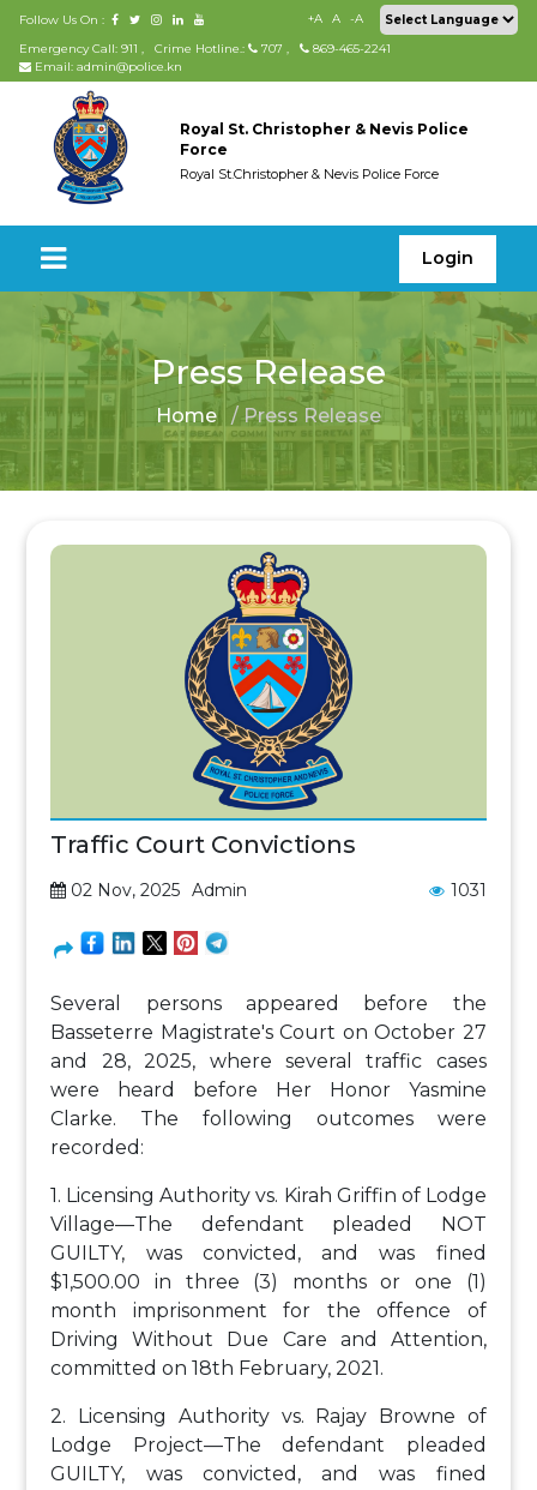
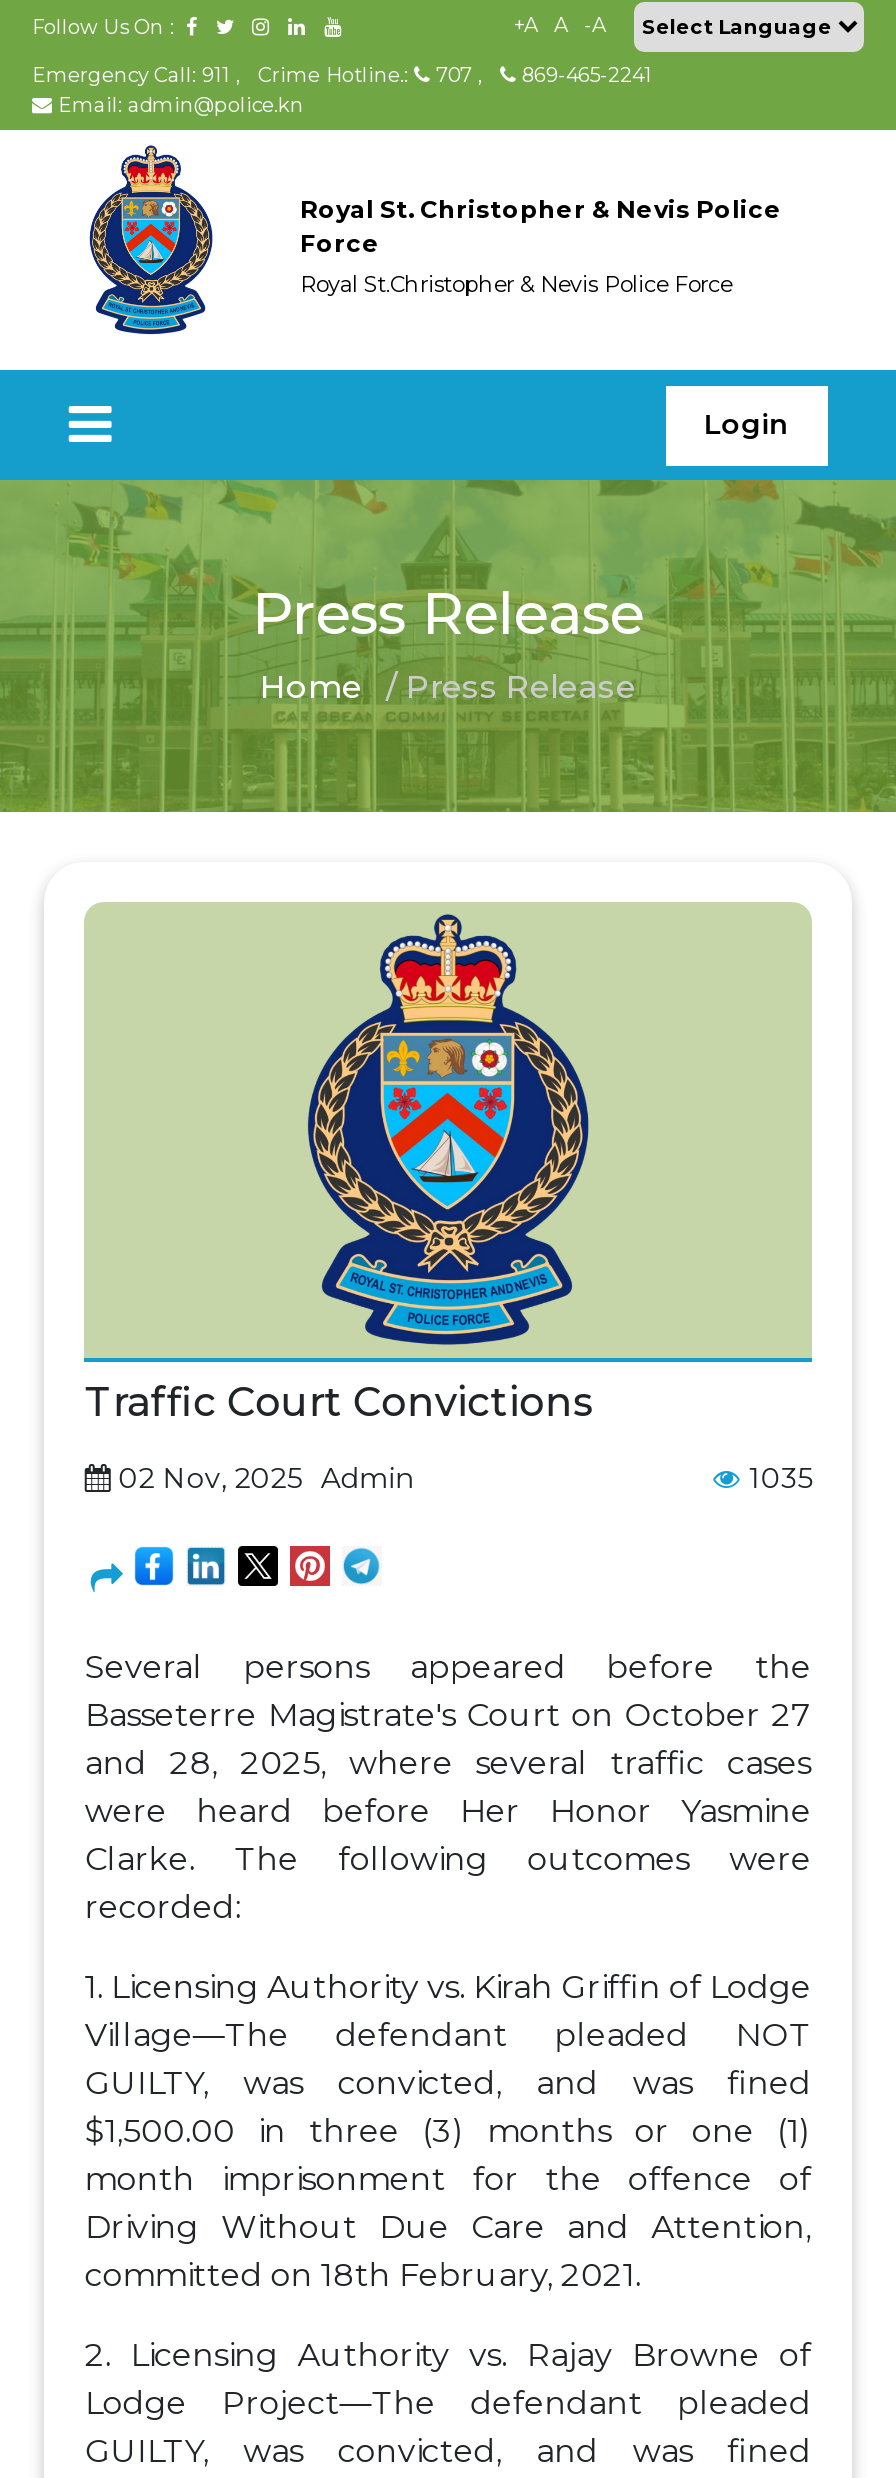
[450,879,486,901] 1031 -> [749,1460,811,1496] 1035

